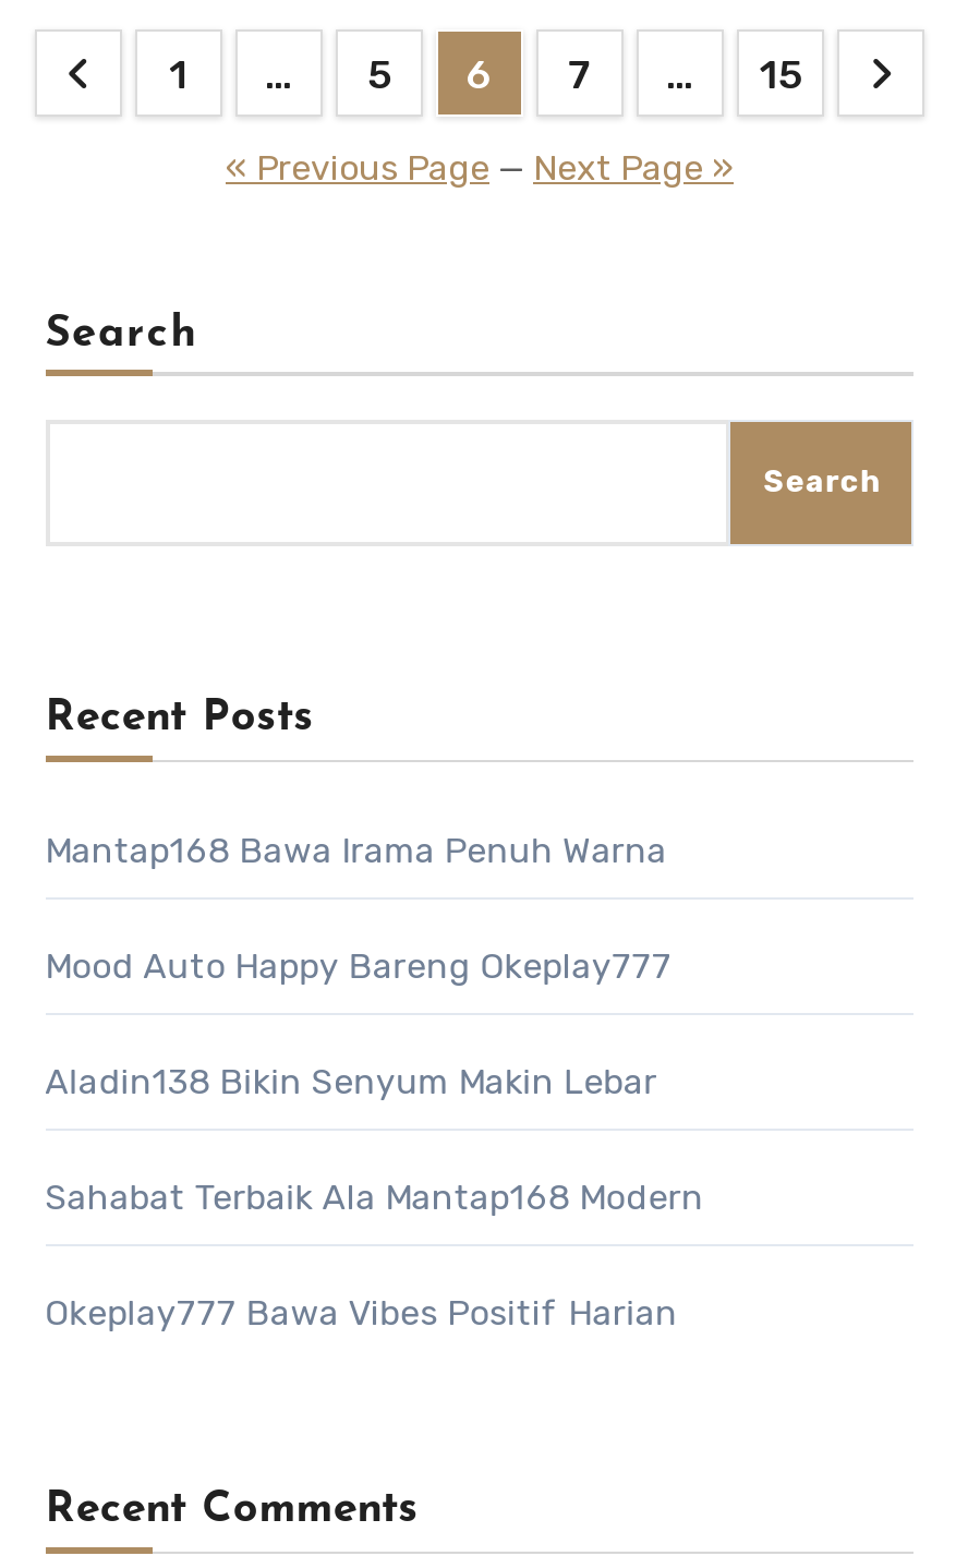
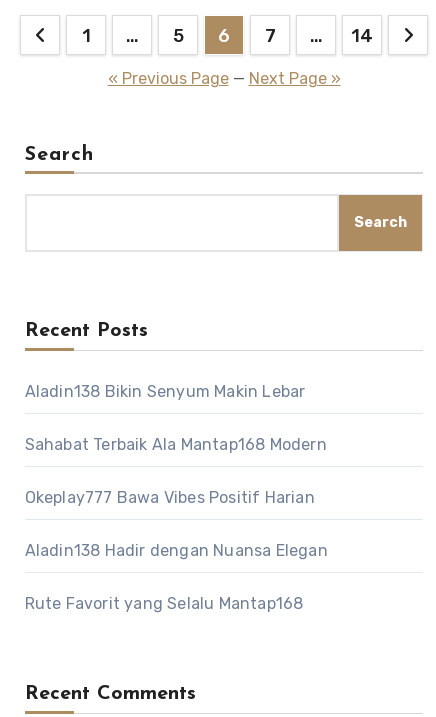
[760,51,801,99] 15 -> [351,25,373,47] 14
[45,829,672,986] Mantap168 Bawa Irama Penuh Warna | Mood Auto Happy Bareng Okeplay777 -> none
moved [45,1060,704,1333] -> [25,382,327,507]: Aladin138 Bikin Senyum Makin Lebar | Sahabat Terbaik Ala Mantap168 Modern | Okeplay777 Bawa Vibes Positif Harian
none -> [25,541,328,613] Aladin138 Hadir dengan Nuansa Elegan | Rute Favorit yang Selalu Mantap168

